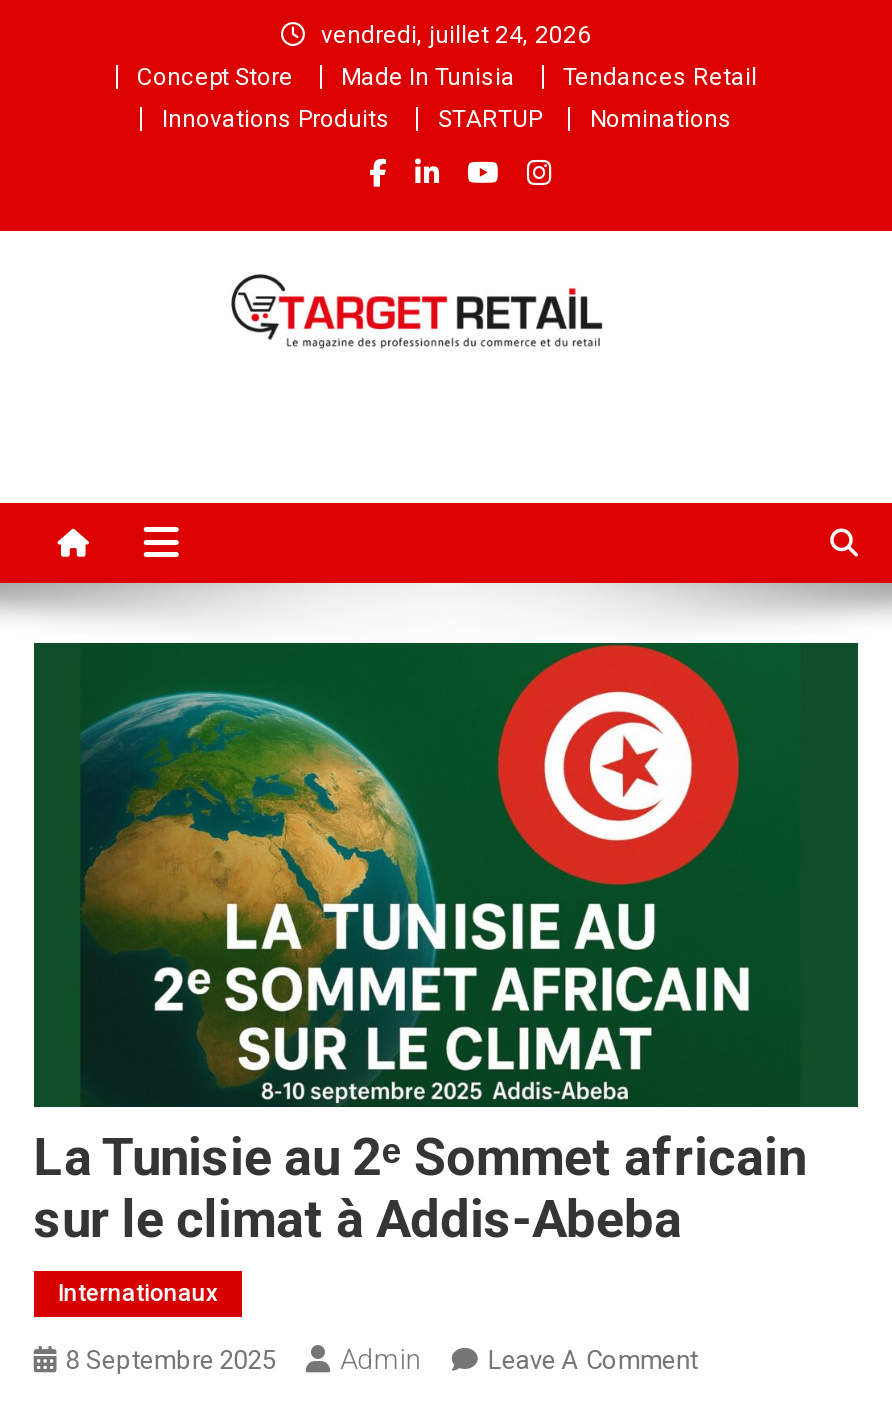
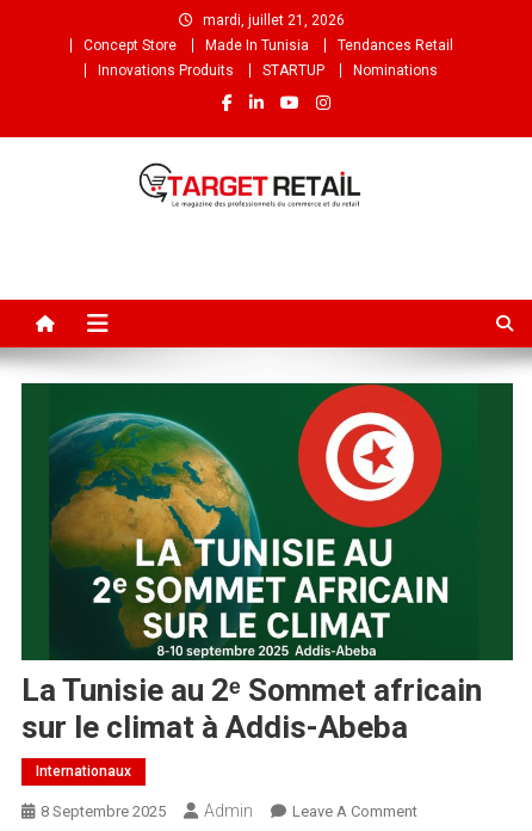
[321,21,591,49] vendredi, juillet 24, 2026 -> [202,12,344,29] mardi, juillet 21, 2026

